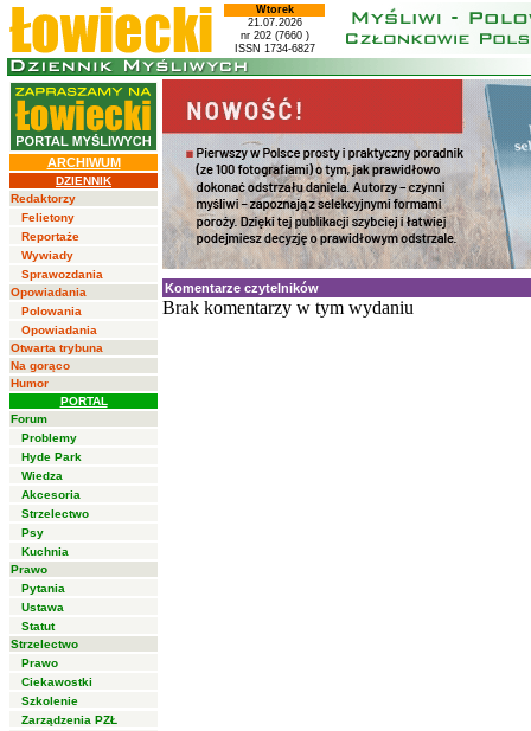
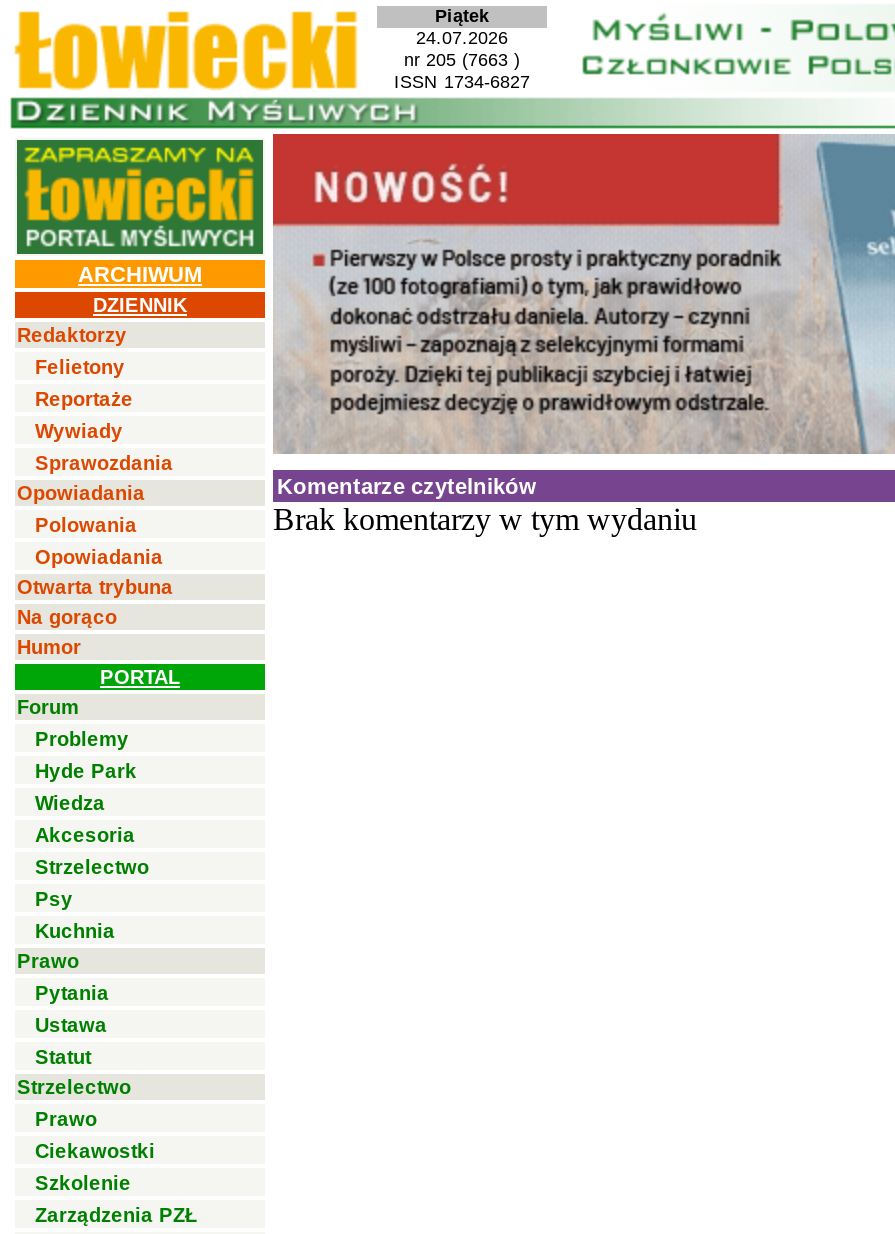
[240,4,309,41] Wtorek | 21.07.2026 | nr 202 (7660 ) -> [404,6,520,70] Piątek | 24.07.2026 | nr 205 (7663 )

